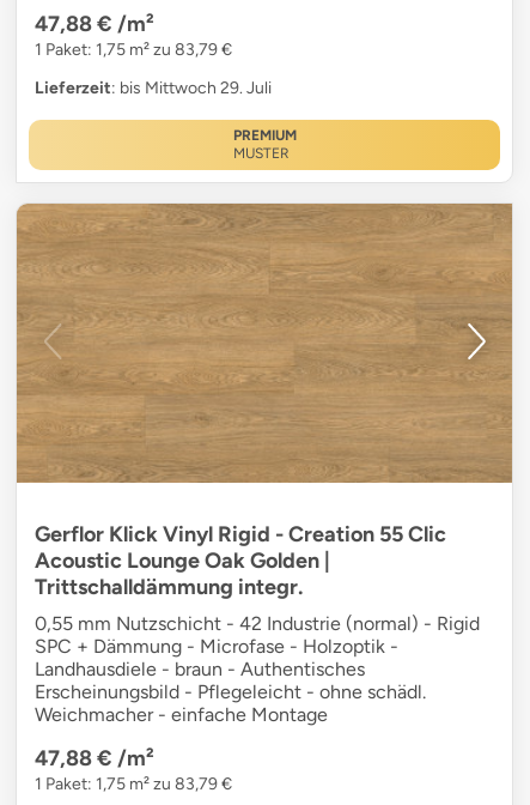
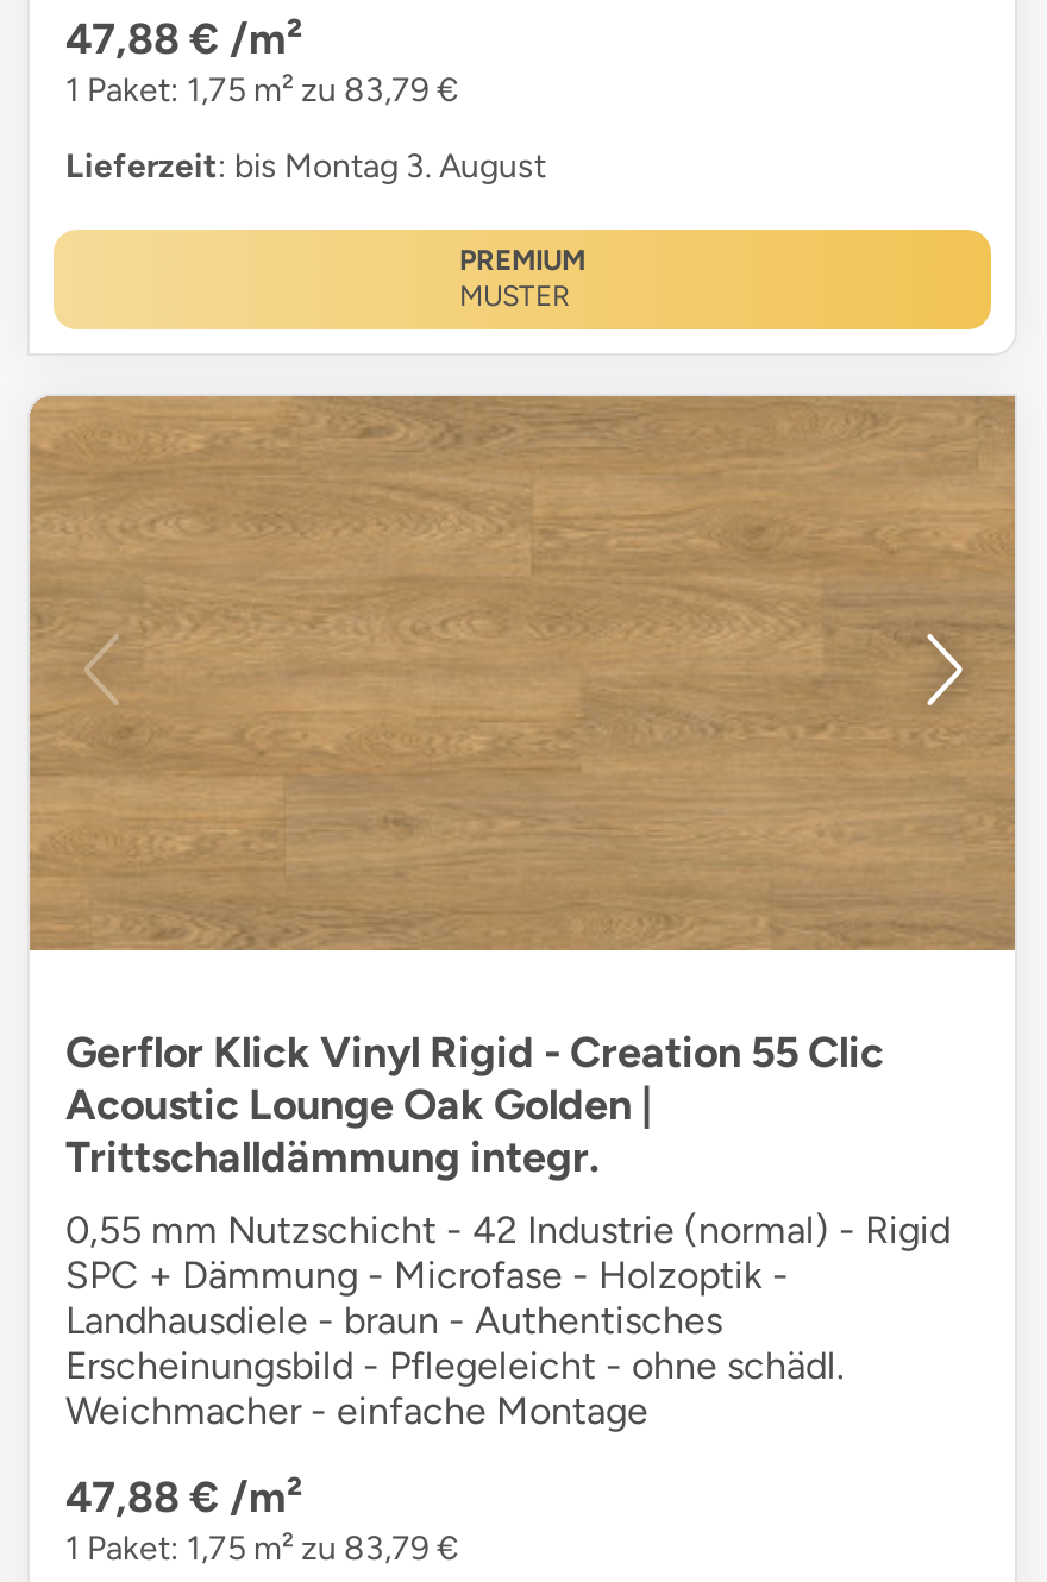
[35,78,272,98] Lieferzeit: bis Mittwoch 29. Juli -> [65,146,546,187] Lieferzeit: bis Montag 3. August

